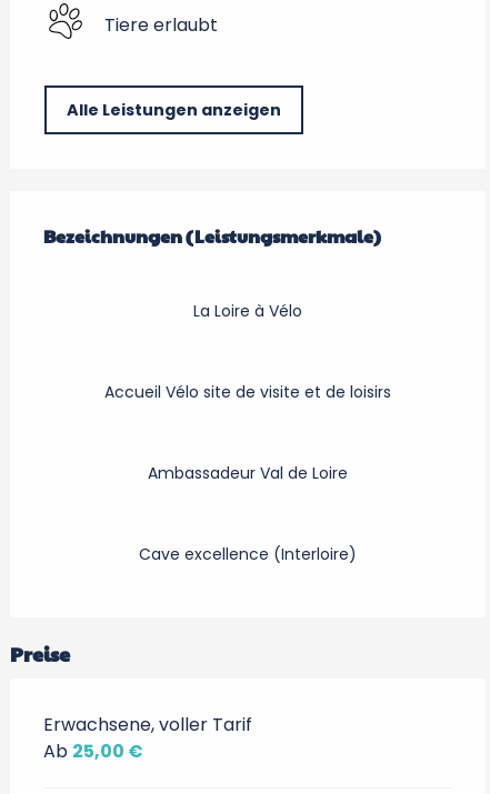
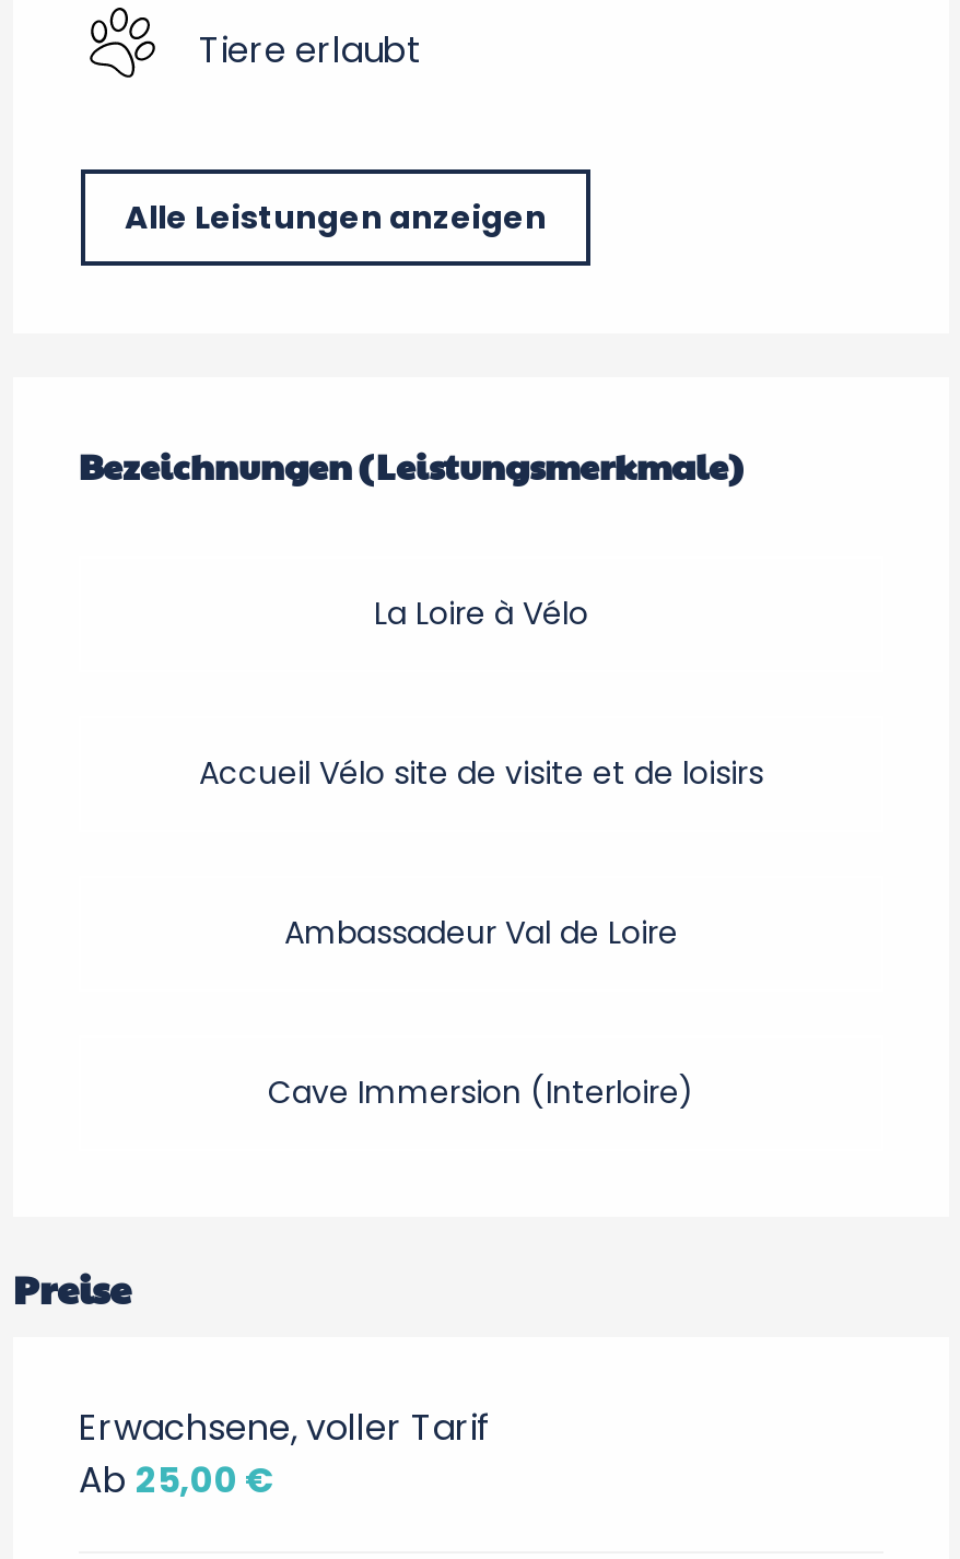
[139,543,357,566] Cave excellence (Interloire) -> [268,1071,694,1115] Cave Immersion (Interloire)

